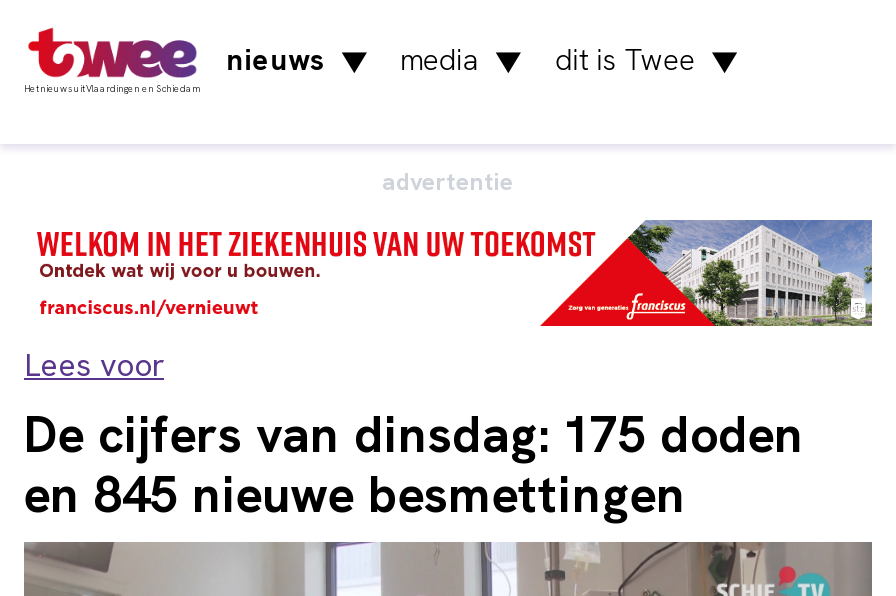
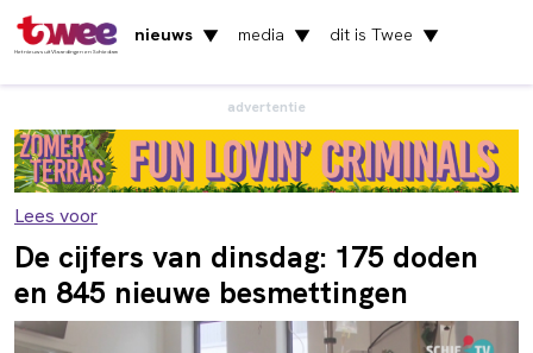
[24,218,874,328] [image] -> [13,128,520,194] [image]

